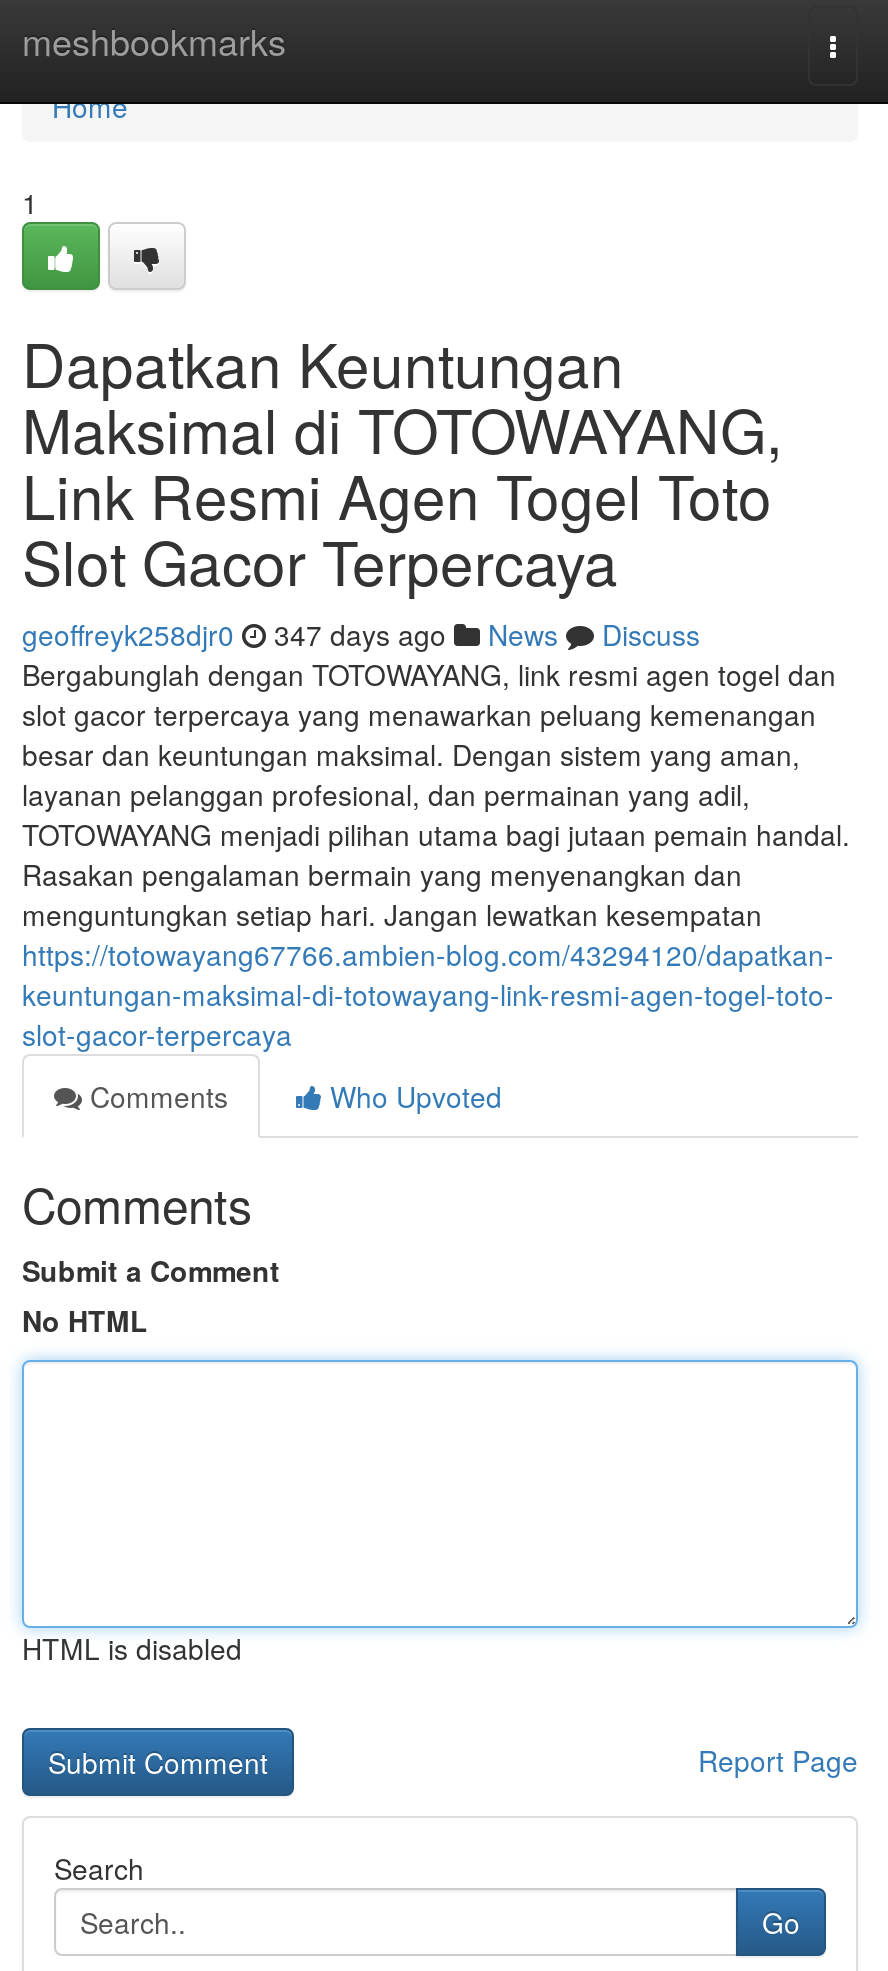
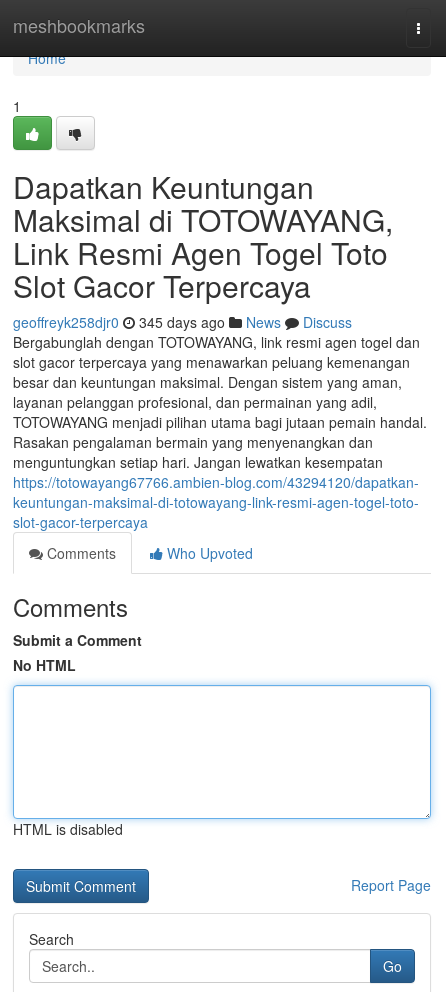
[22,614,700,654] geoffreyk258djr0 347 days ago News Discuss -> [13,312,352,332] geoffreyk258djr0 345 days ago News Discuss

